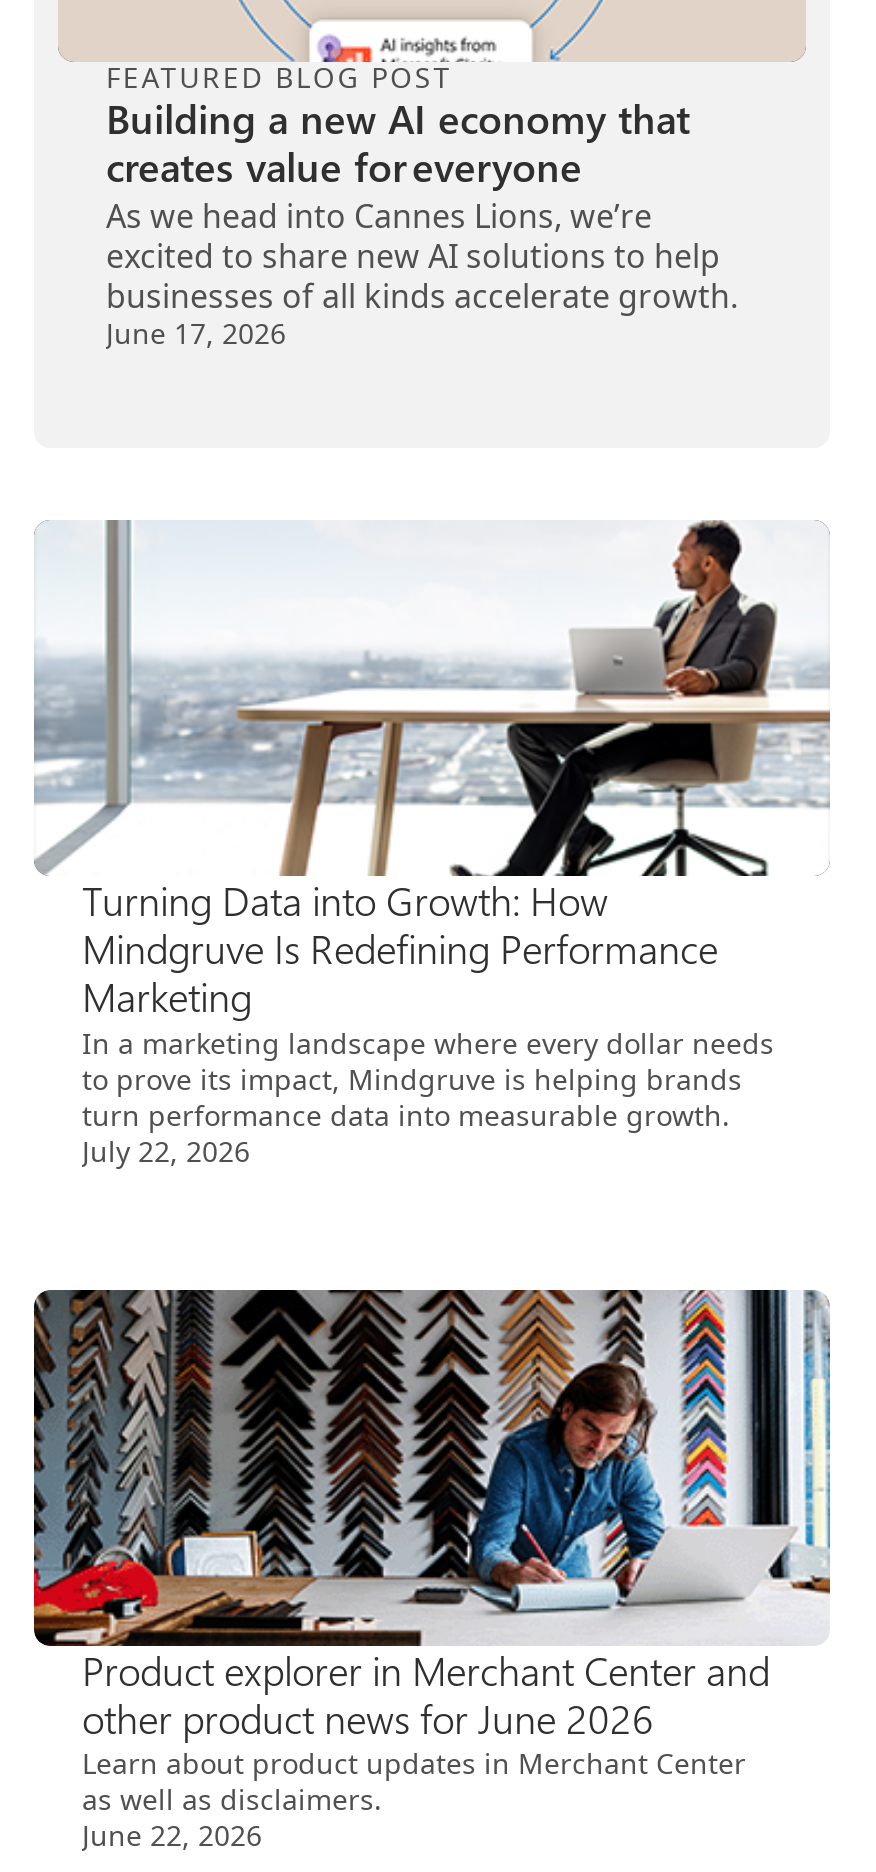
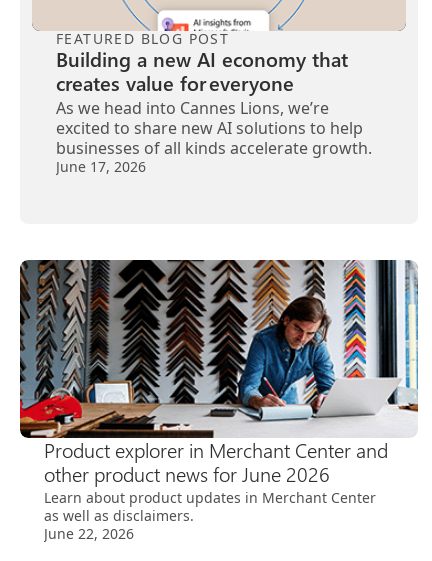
[34,520,832,1169] [image] | Turning Data into Growth: How | Mindgruve Is Redefining Performance | Marketing | In a marketing landscape where every dollar needs | to prove its impact, Mindgruve is helping brands | turn performance data into measurable growth. | July 22, 2026 -> none

